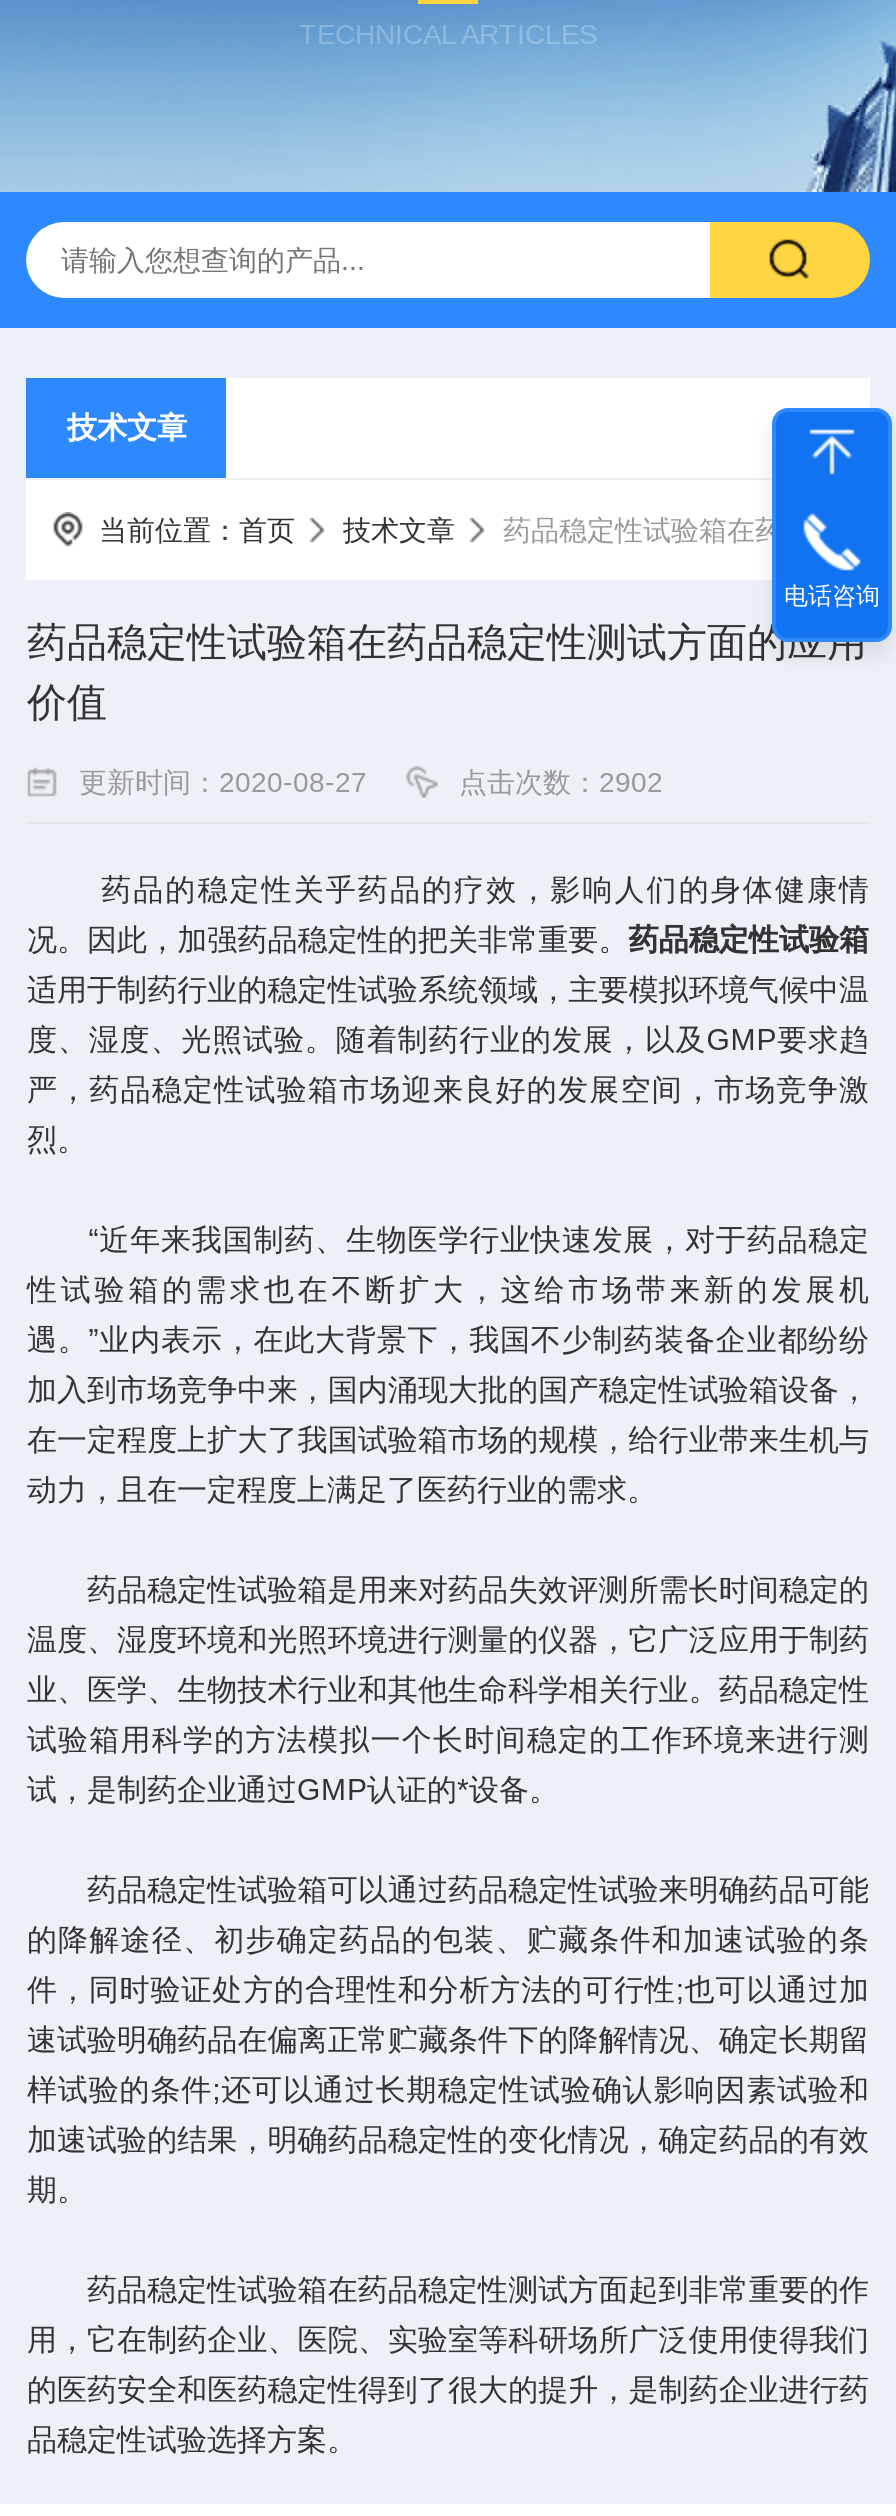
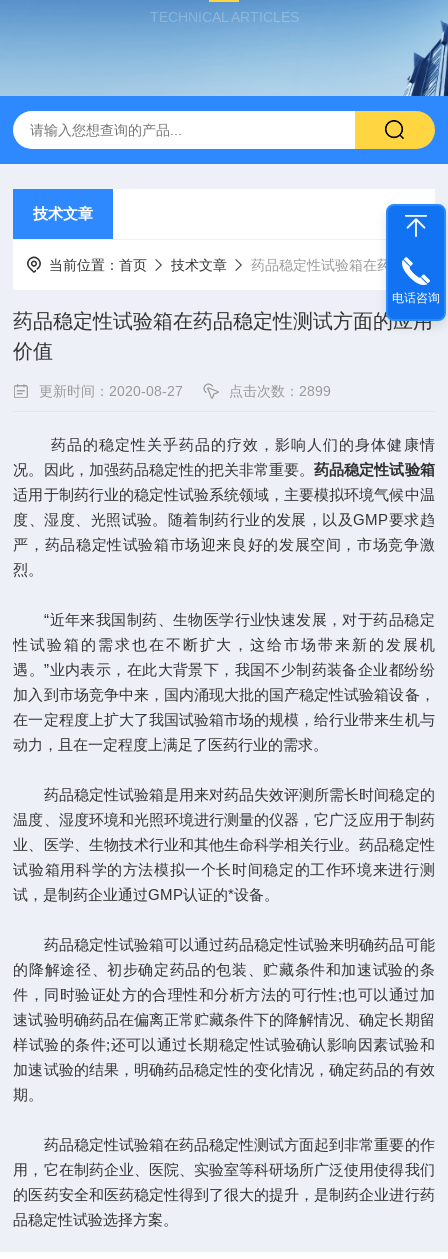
[459,766,663,798] 点击次数：2902 -> [229,383,331,399] 点击次数：2899

